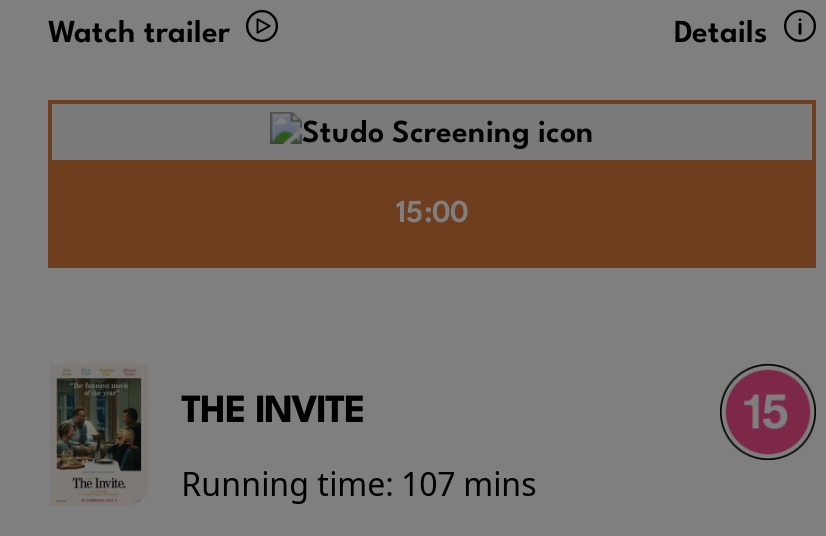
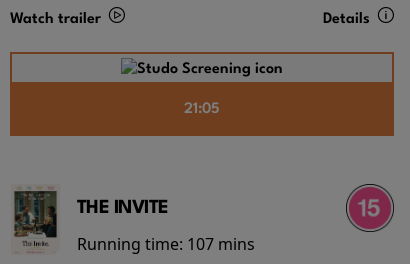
[396,199,468,229] 15:00 -> [184,102,220,117] 21:05

